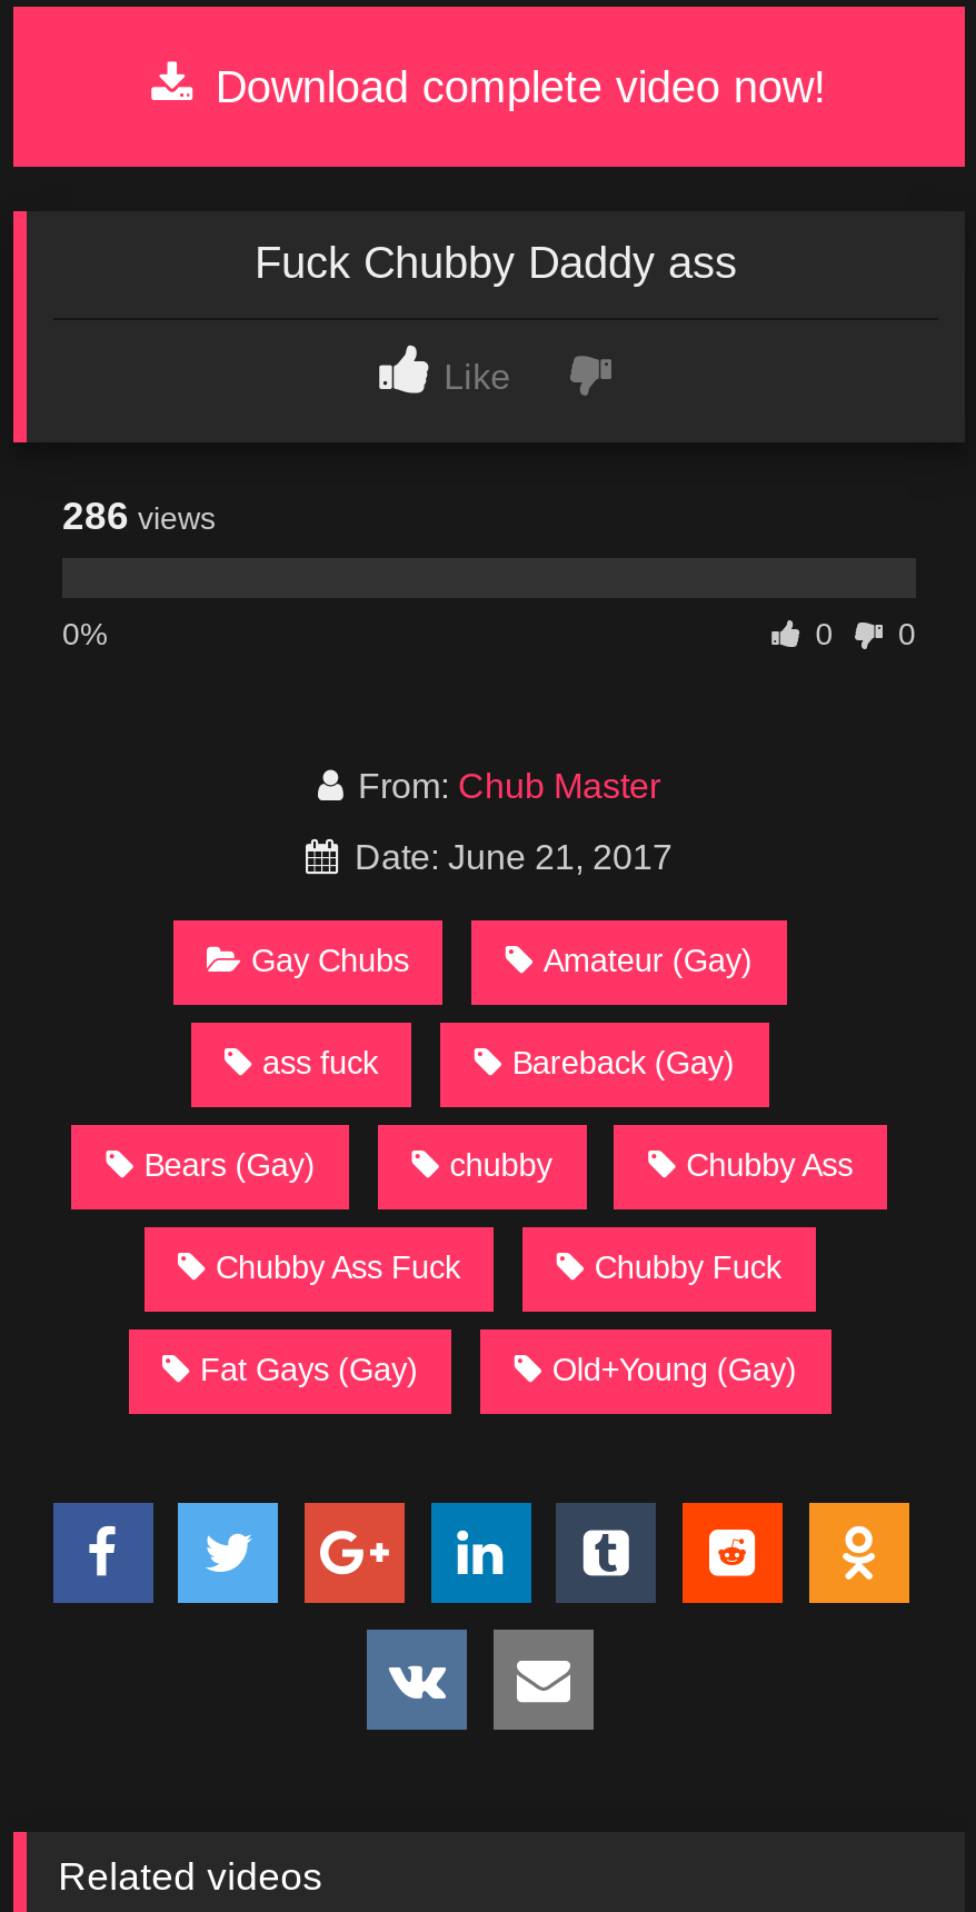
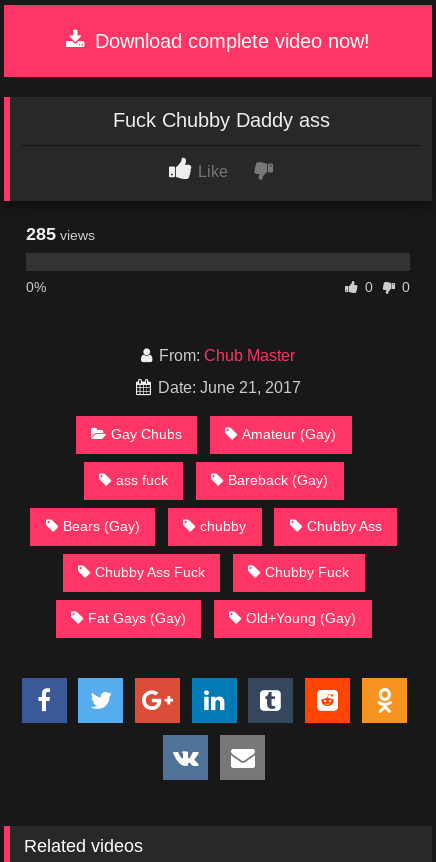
[62,494,216,538] 286 views -> [26,224,95,244] 285 views

